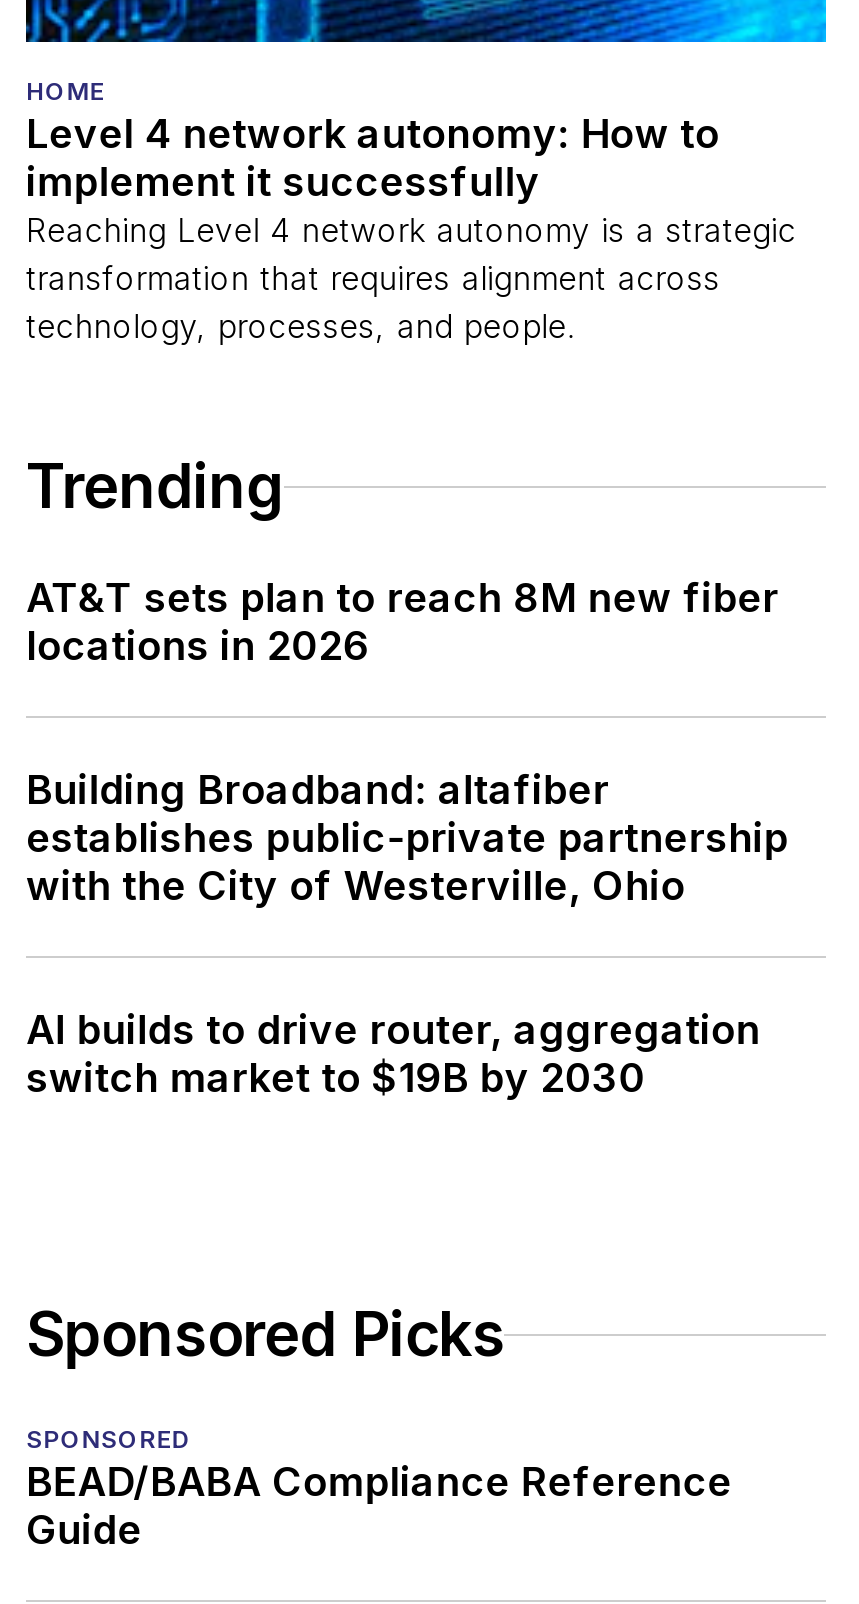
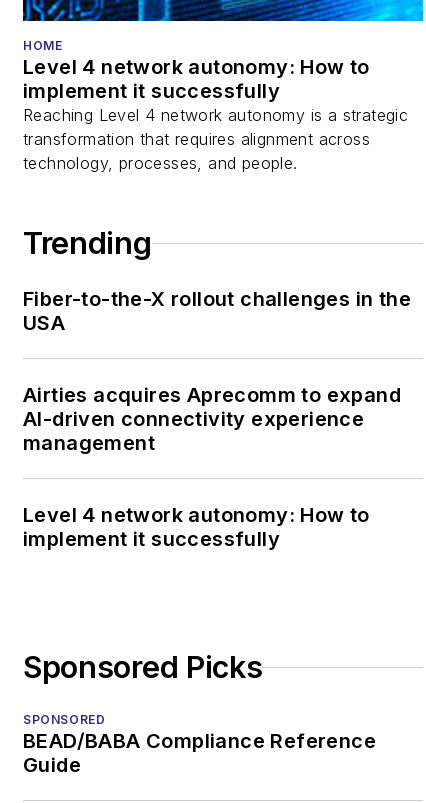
[26,574,779,670] AT&T sets plan to reach 8M new fiber | locations in 2026 -> [23,287,412,335] Fiber-to-the-X rollout challenges in the | USA
[26,766,788,910] Building Broadband: altafiber | establishes public-private partnership | with the City of Westerville, Ohio -> [23,383,401,455] Airties acquires Aprecomm to expand | AI-driven connectivity experience | management
[26,1006,760,1102] AI builds to drive router, aggregation | switch market to $19B by 2030 -> [23,503,370,551] Level 4 network autonomy: How to | implement it successfully

